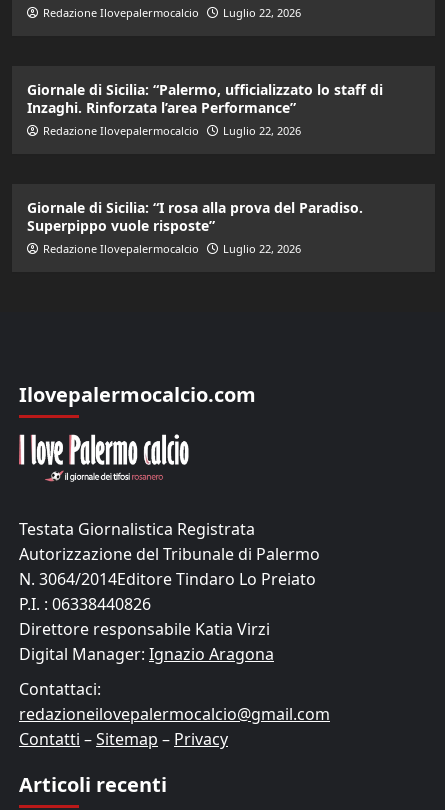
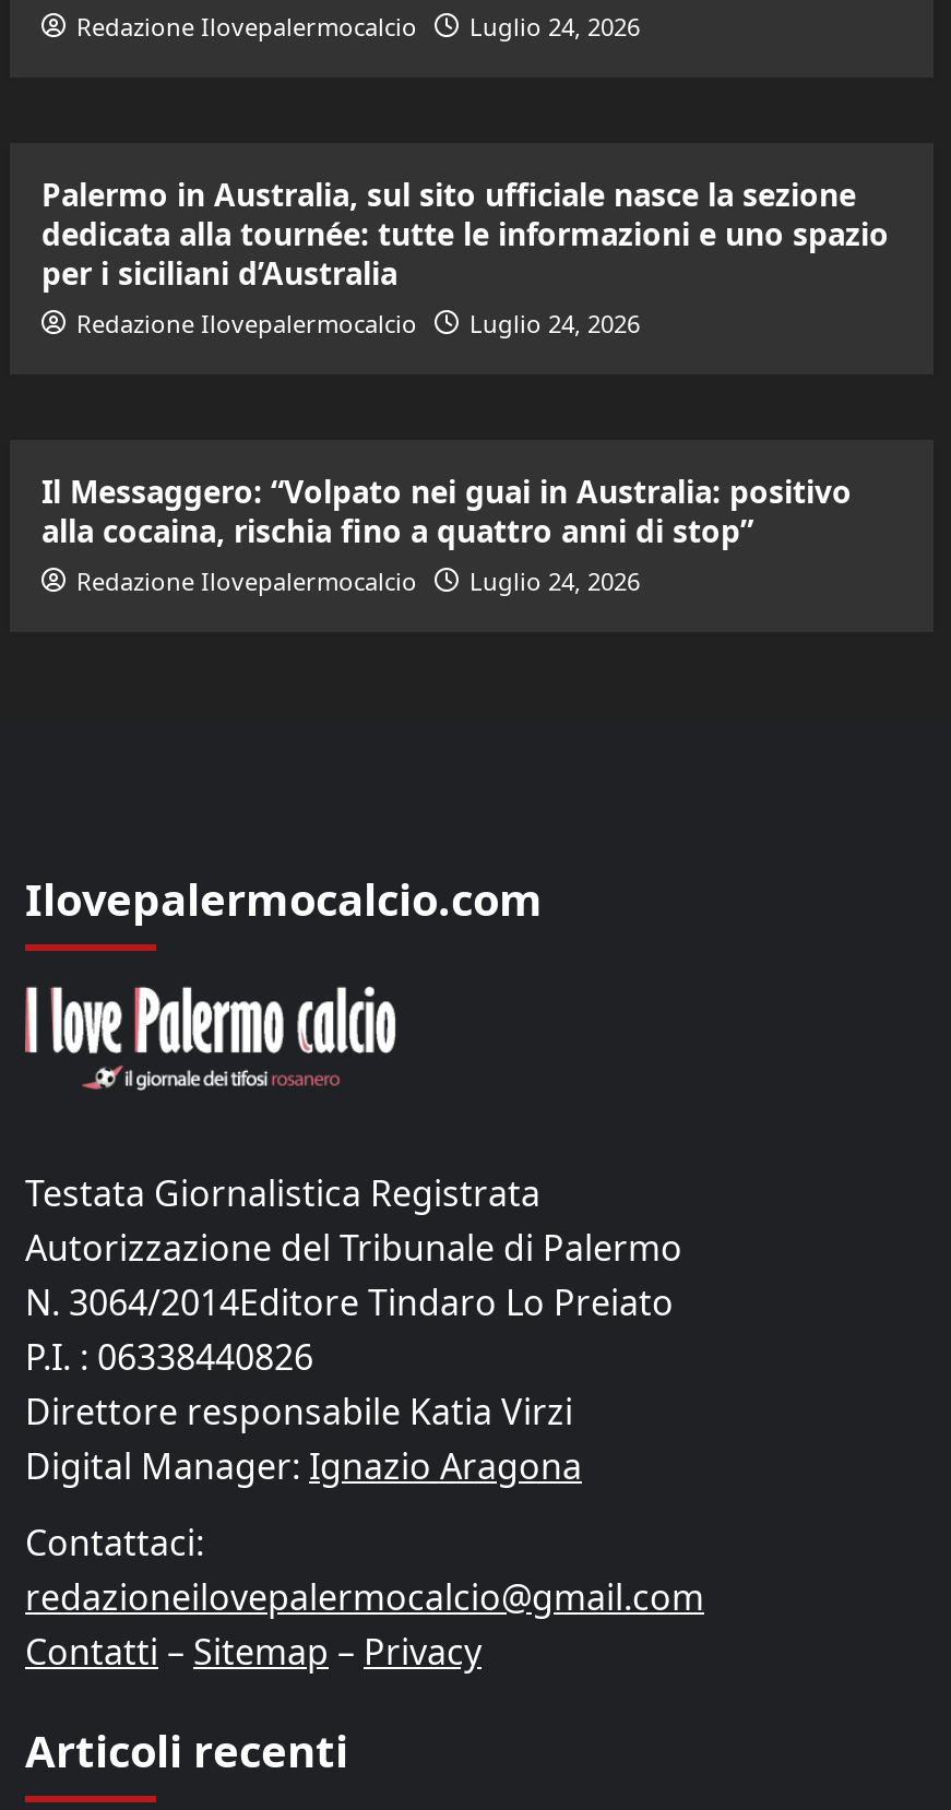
[42,5,300,20] Redazione Ilovepalermocalcio Luglio 22, 2026 -> [76,10,640,43] Redazione Ilovepalermocalcio Luglio 24, 2026
[26,80,382,117] Giornale di Sicilia: “Palermo, ufficializzato lo staff di | Inzaghi. Rinforzata l’area Performance” -> [41,174,889,294] Palermo in Australia, sul sito ufficiale nasce la sezione | dedicata alla tournée: tutte le informazioni e uno spazio | per i siciliani d’Australia
[42,123,300,138] Redazione Ilovepalermocalcio Luglio 22, 2026 -> [76,307,640,340] Redazione Ilovepalermocalcio Luglio 24, 2026
[26,198,362,235] Giornale di Sicilia: “I rosa alla prova del Paradiso. | Superpippo vuole risposte” -> [41,471,852,552] Il Messaggero: “Volpato nei guai in Australia: positivo | alla cocaina, rischia fino a quattro anni di stop”
[42,241,300,256] Redazione Ilovepalermocalcio Luglio 22, 2026 -> [76,565,640,598] Redazione Ilovepalermocalcio Luglio 24, 2026

